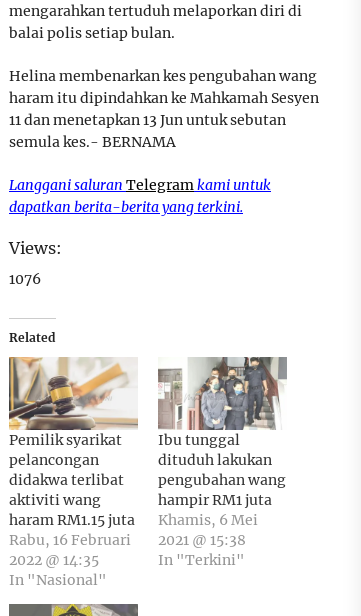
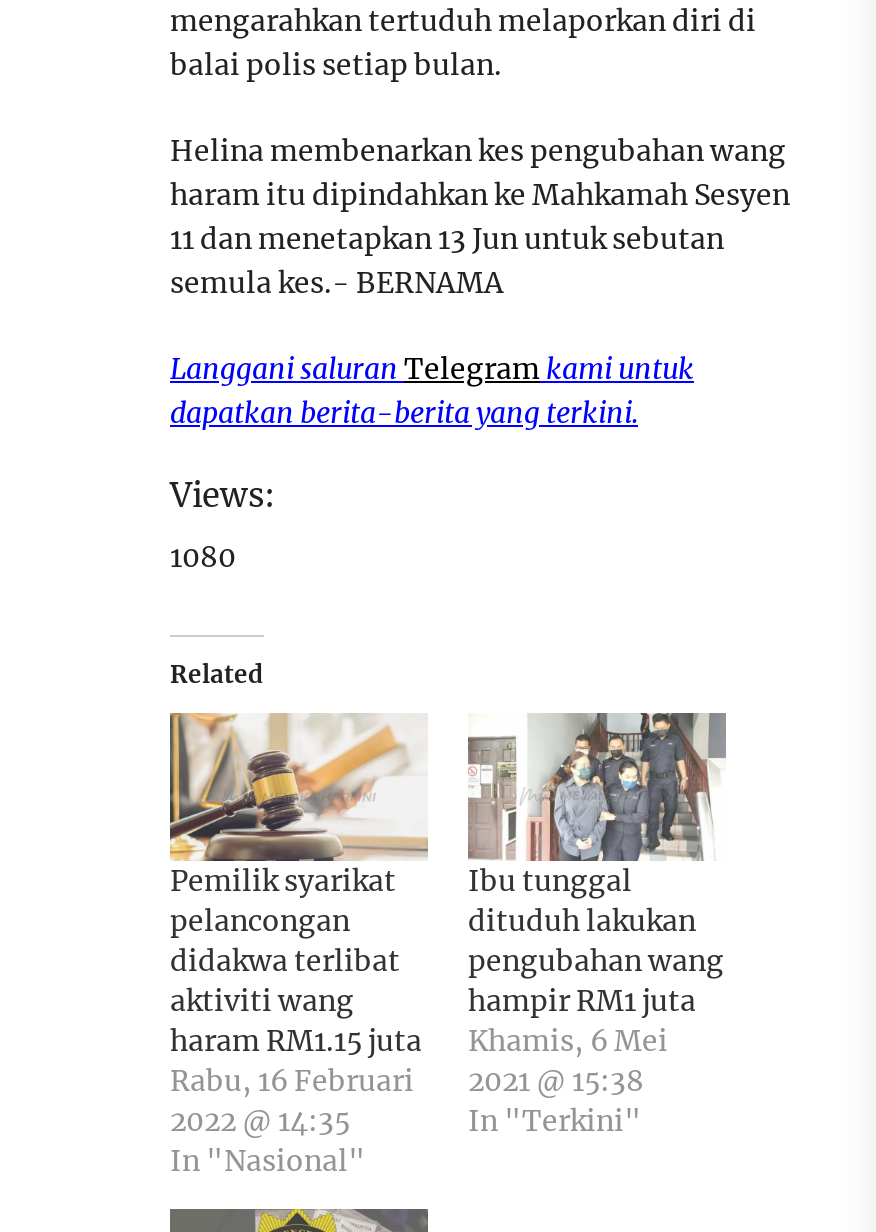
[9,270,41,288] 1076 -> [170,539,236,575] 1080

